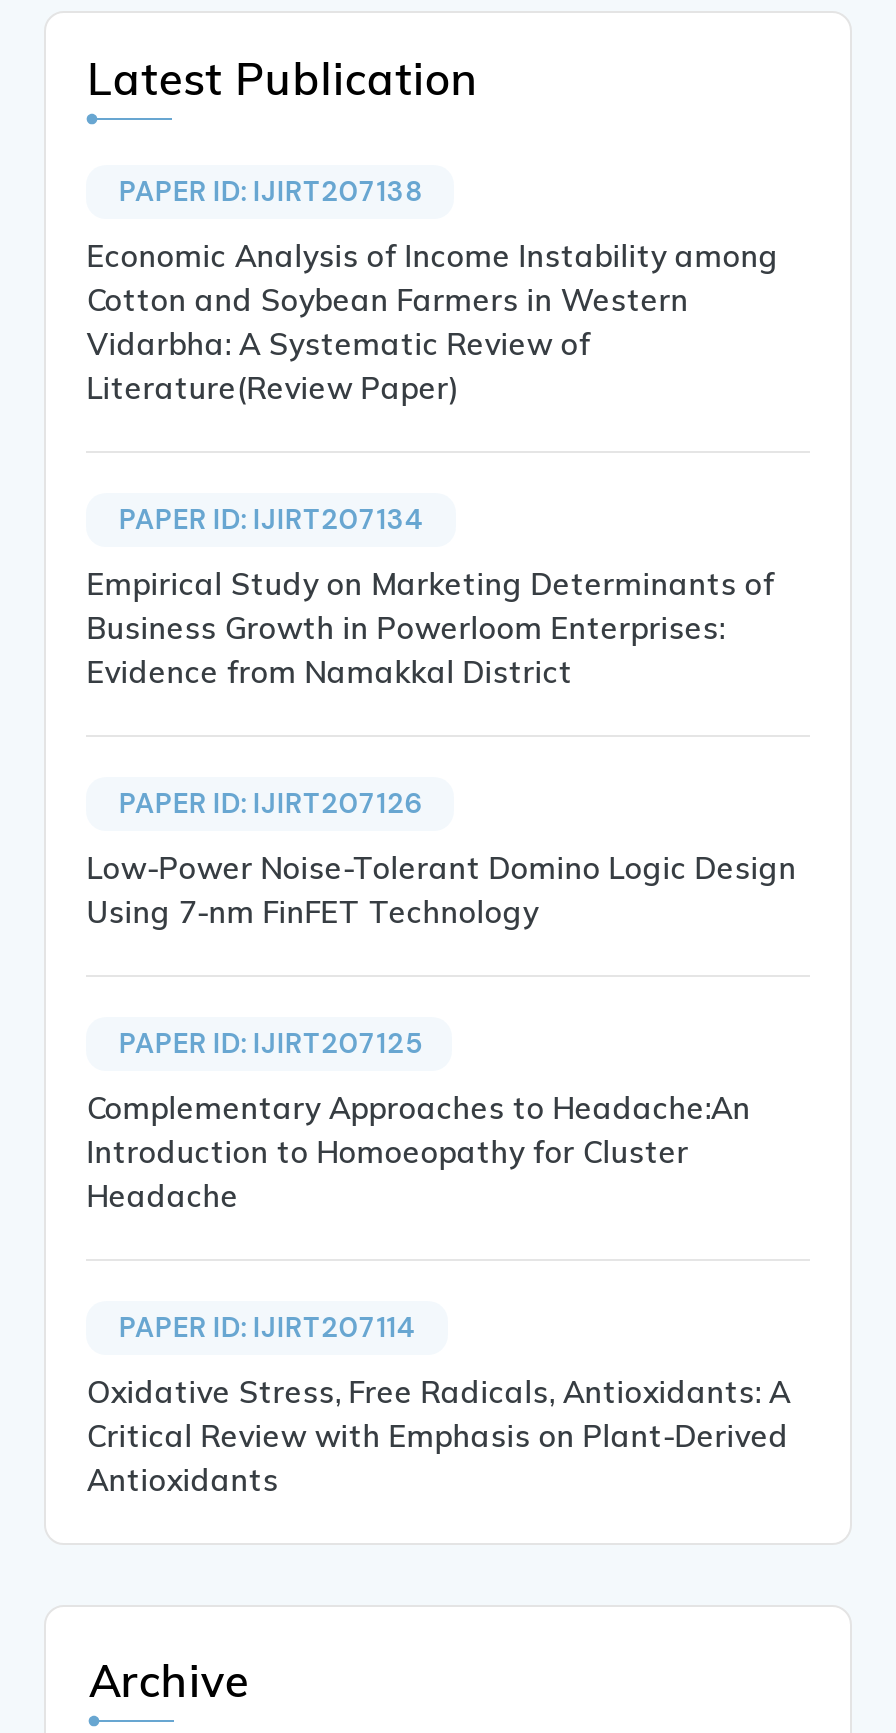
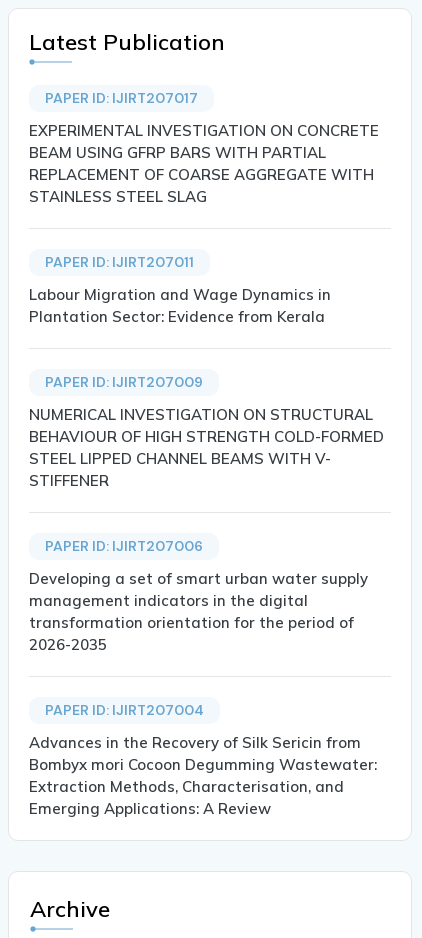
[119,172,423,208] PAPER ID: IJIRT207138 -> [45,89,198,107] PAPER ID: IJIRT207017
[87,236,779,406] Economic Analysis of Income Instability among | Cotton and Soybean Farmers in Western | Vidarbha: A Systematic Review of | Literature(Review Paper) -> [29,121,379,206] EXPERIMENTAL INVESTIGATION ON CONCRETE | BEAM USING GFRP BARS WITH PARTIAL | REPLACEMENT OF COARSE AGGREGATE WITH | STAINLESS STEEL SLAG
[119,500,425,536] PAPER ID: IJIRT207134 -> [45,253,194,271] PAPER ID: IJIRT207011
[87,564,775,690] Empirical Study on Marketing Determinants of | Business Growth in Powerloom Enterprises: | Evidence from Namakkal District -> [29,285,331,326] Labour Migration and Wage Dynamics in | Plantation Sector: Evidence from Kerala
[119,784,423,820] PAPER ID: IJIRT207126 -> [45,373,203,391] PAPER ID: IJIRT207009
[87,848,797,930] Low-Power Noise-Tolerant Domino Logic Design | Using 7-nm FinFET Technology -> [29,405,384,490] NUMERICAL INVESTIGATION ON STRUCTURAL | BEHAVIOUR OF HIGH STRENGTH COLD-FORMED | STEEL LIPPED CHANNEL BEAMS WITH V- | STIFFENER
[119,1024,421,1060] PAPER ID: IJIRT207125 -> [45,537,203,555] PAPER ID: IJIRT207006
[87,1088,751,1214] Complementary Approaches to Headache:An | Introduction to Homoeopathy for Cluster | Headache -> [29,569,368,654] Developing a set of smart urban water supply | management indicators in the digital | transformation orientation for the period of | 2026-2035
[119,1308,417,1344] PAPER ID: IJIRT207114 -> [45,701,204,719] PAPER ID: IJIRT207004
[87,1372,791,1498] Oxidative Stress, Free Radicals, Antioxidants: A | Critical Review with Emphasis on Plant-Derived | Antioxidants -> [29,733,377,818] Advances in the Recovery of Silk Sericin from | Bombyx mori Cocoon Degumming Wastewater: | Extraction Methods, Characterisation, and | Emerging Applications: A Review

